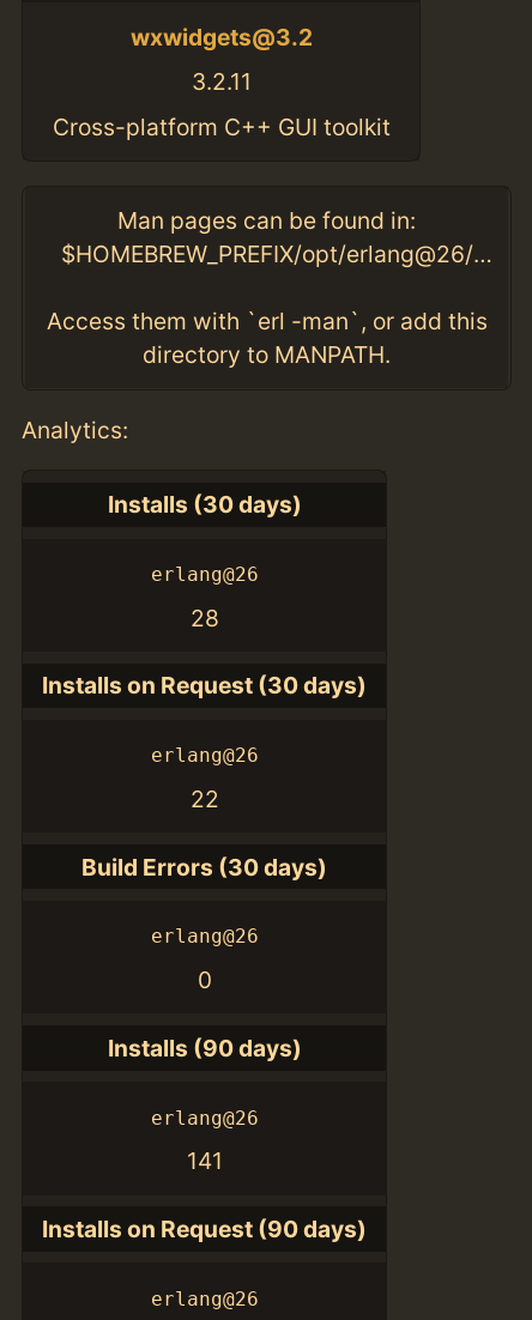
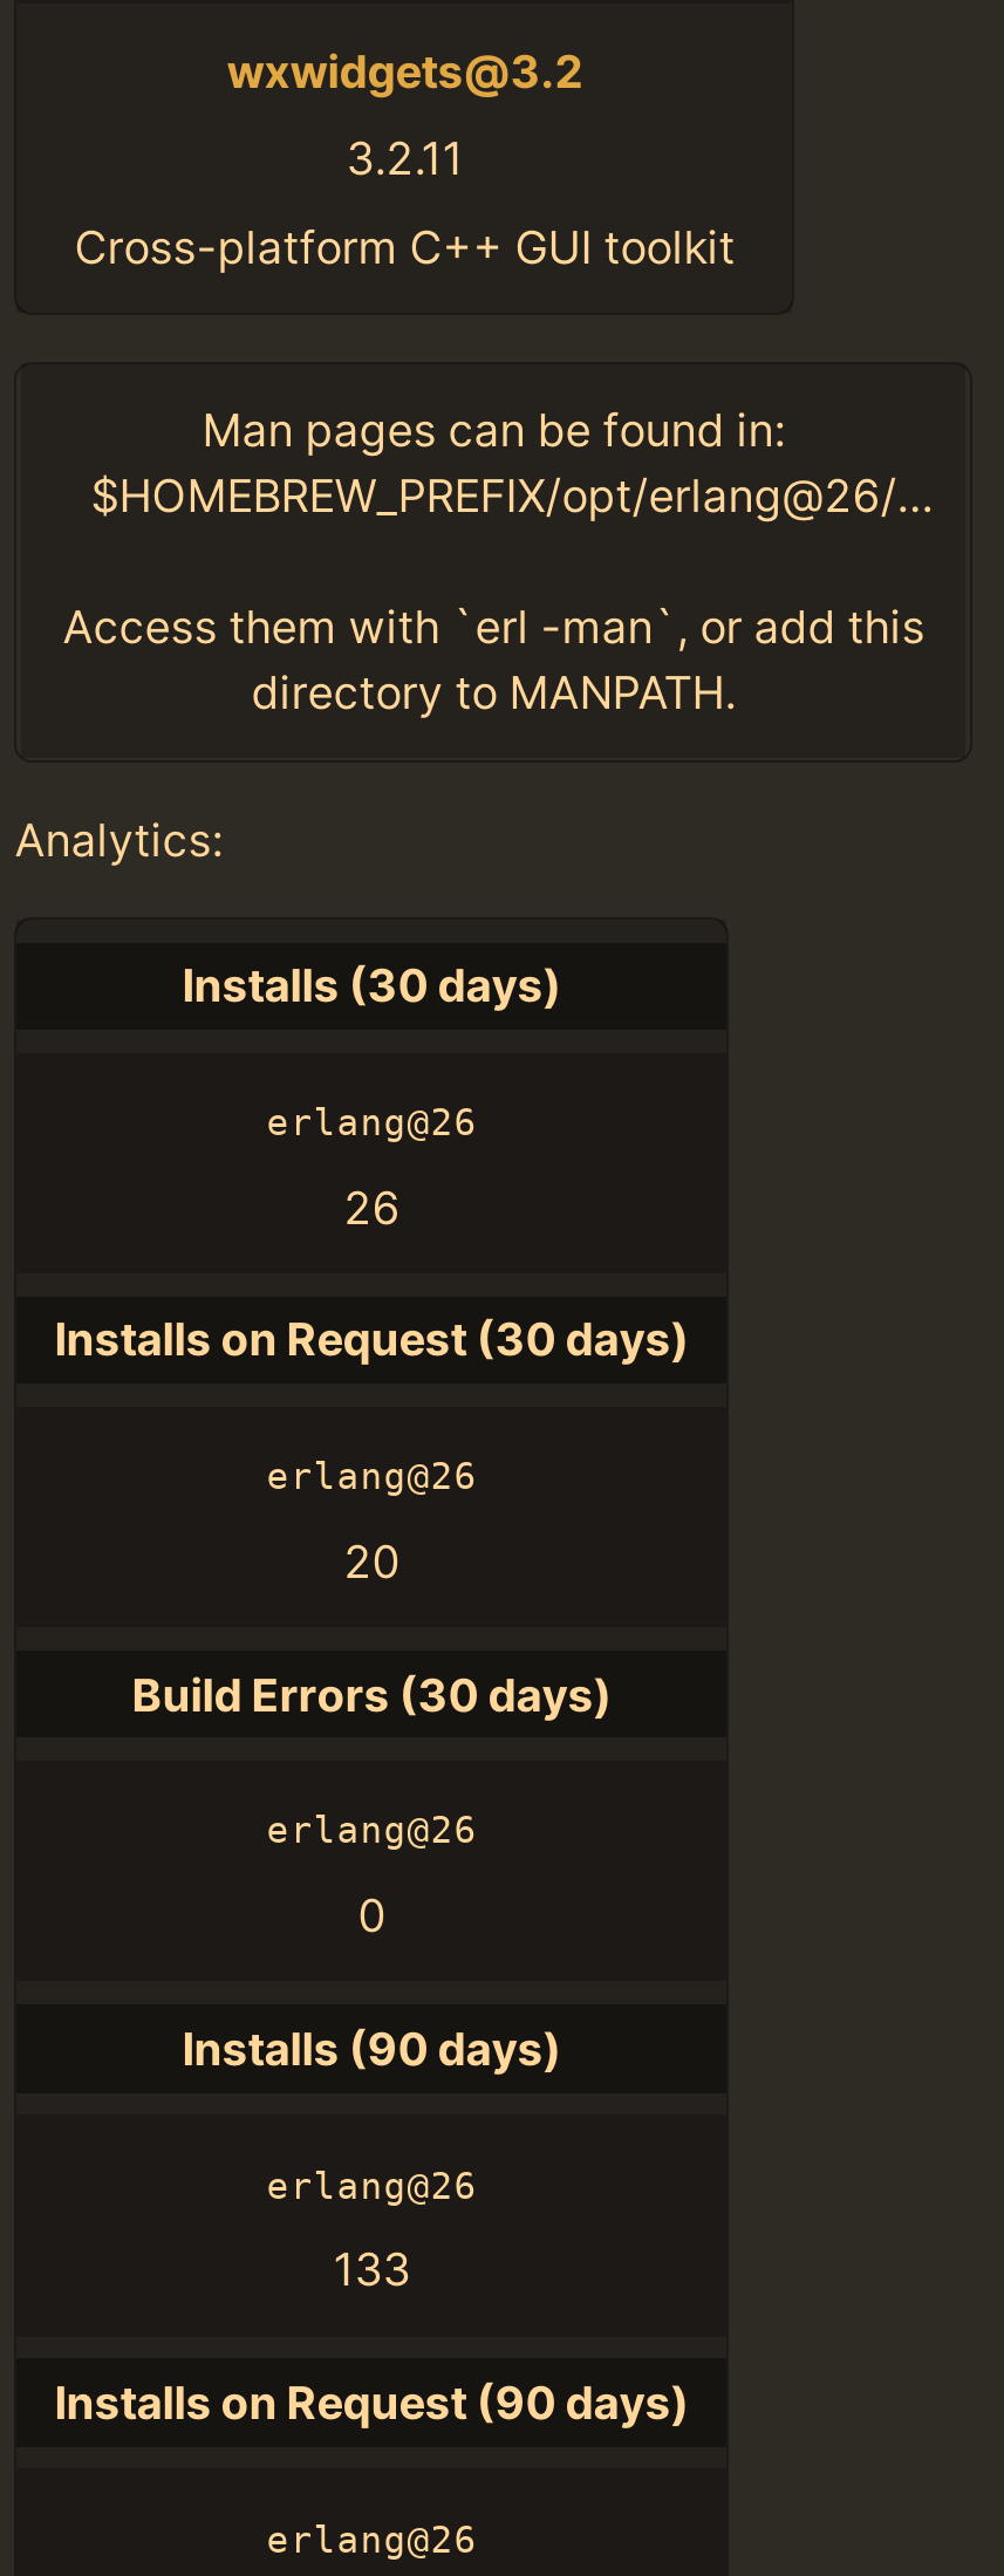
[190,603,219,632] 28 -> [344,1179,400,1235] 26
[190,784,219,813] 22 -> [344,1533,400,1589] 20
[187,1147,223,1175] 141 -> [333,2241,411,2298] 133

